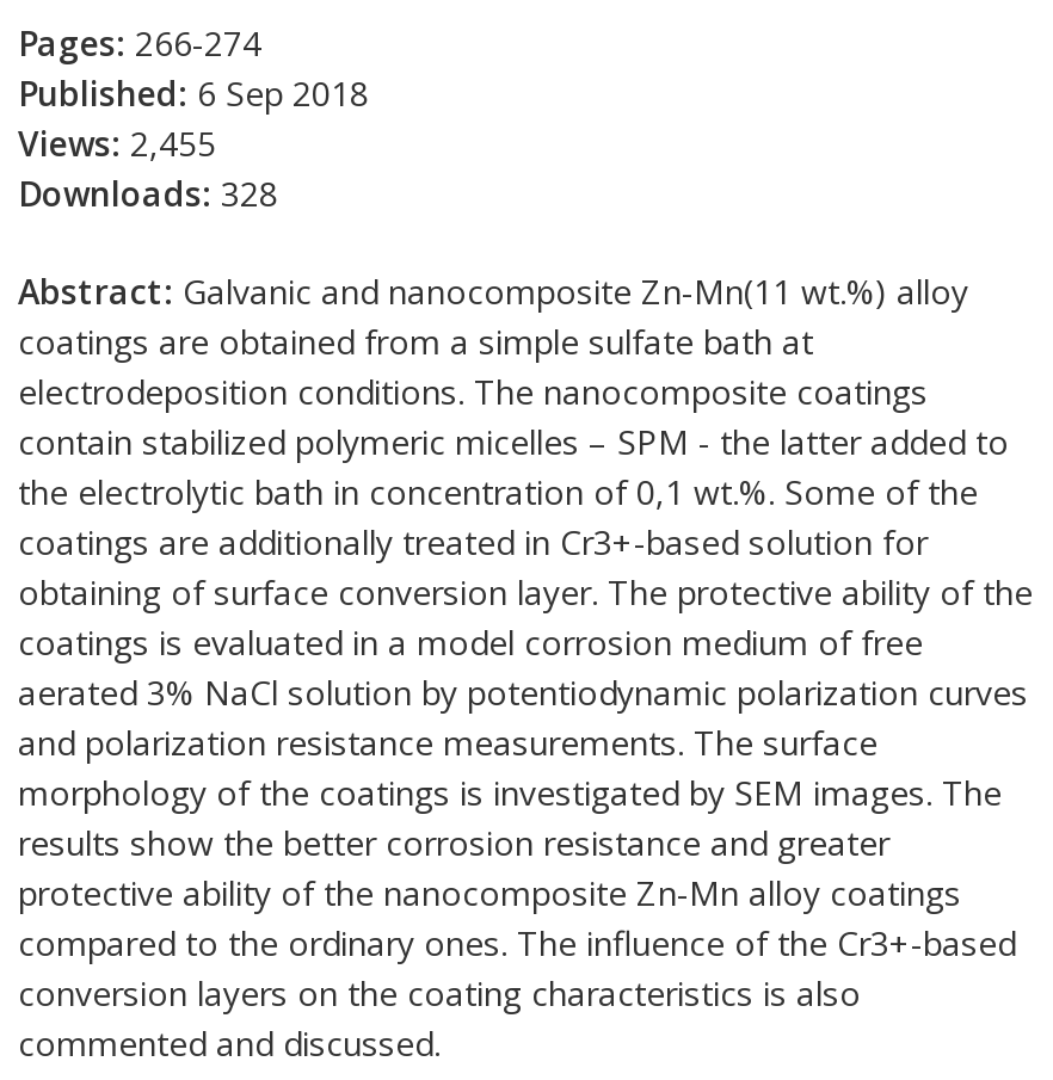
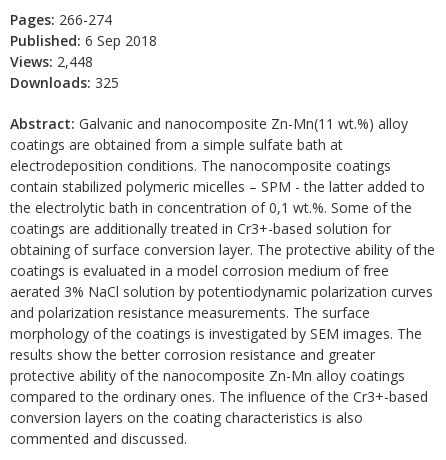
[18,121,216,166] Views: 2,455 -> [10,52,93,71] Views: 2,448
[18,171,278,216] Downloads: 328 -> [10,73,119,92] Downloads: 325

